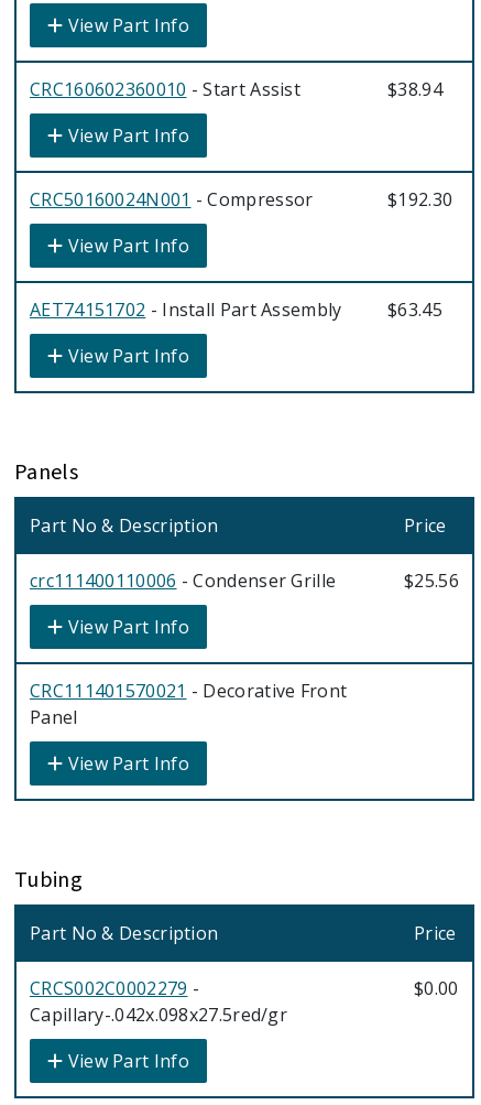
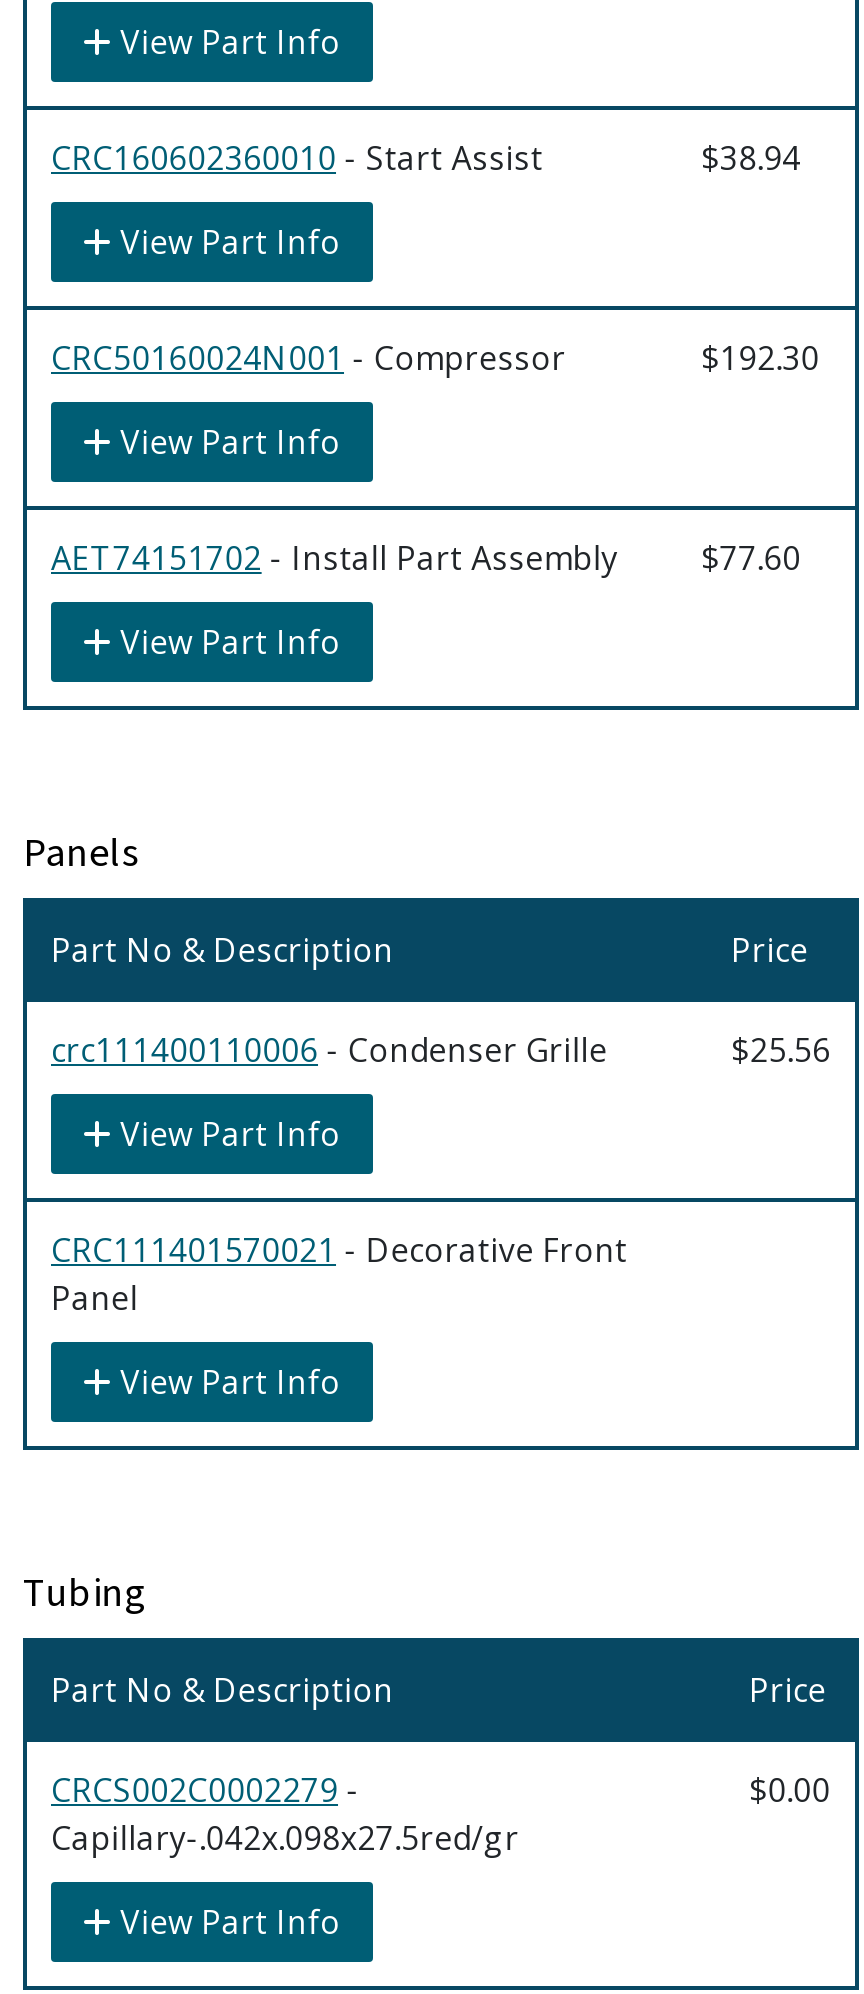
[30,297,442,321] AET74151702 - Install Part Assembly $63.45 -> [51,535,801,579] AET74151702 - Install Part Assembly $77.60

